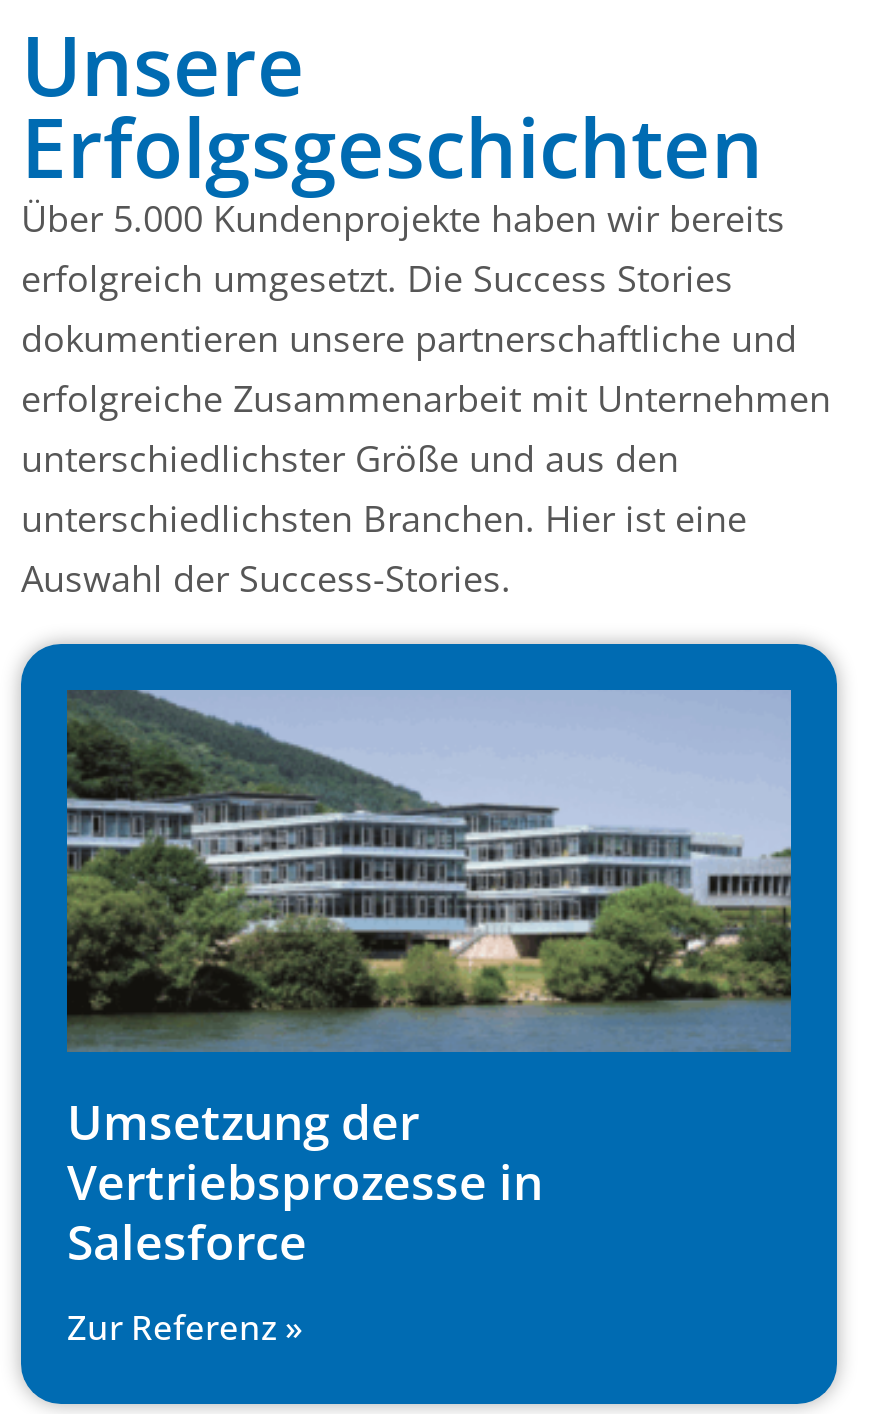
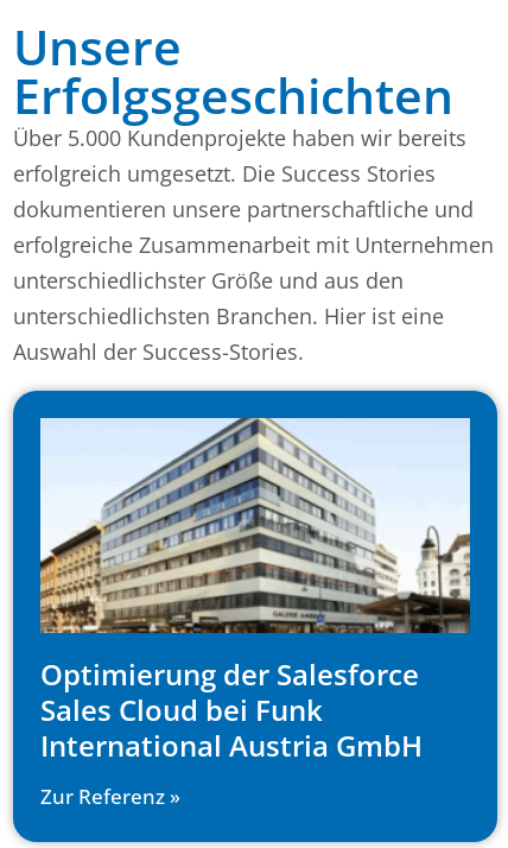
[65,688,793,1275] [image] | Umsetzung der | Vertriebsprozesse in | Salesforce -> [39,417,471,765] [image] | Optimierung der Salesforce | Sales Cloud bei Funk | International Austria GmbH

